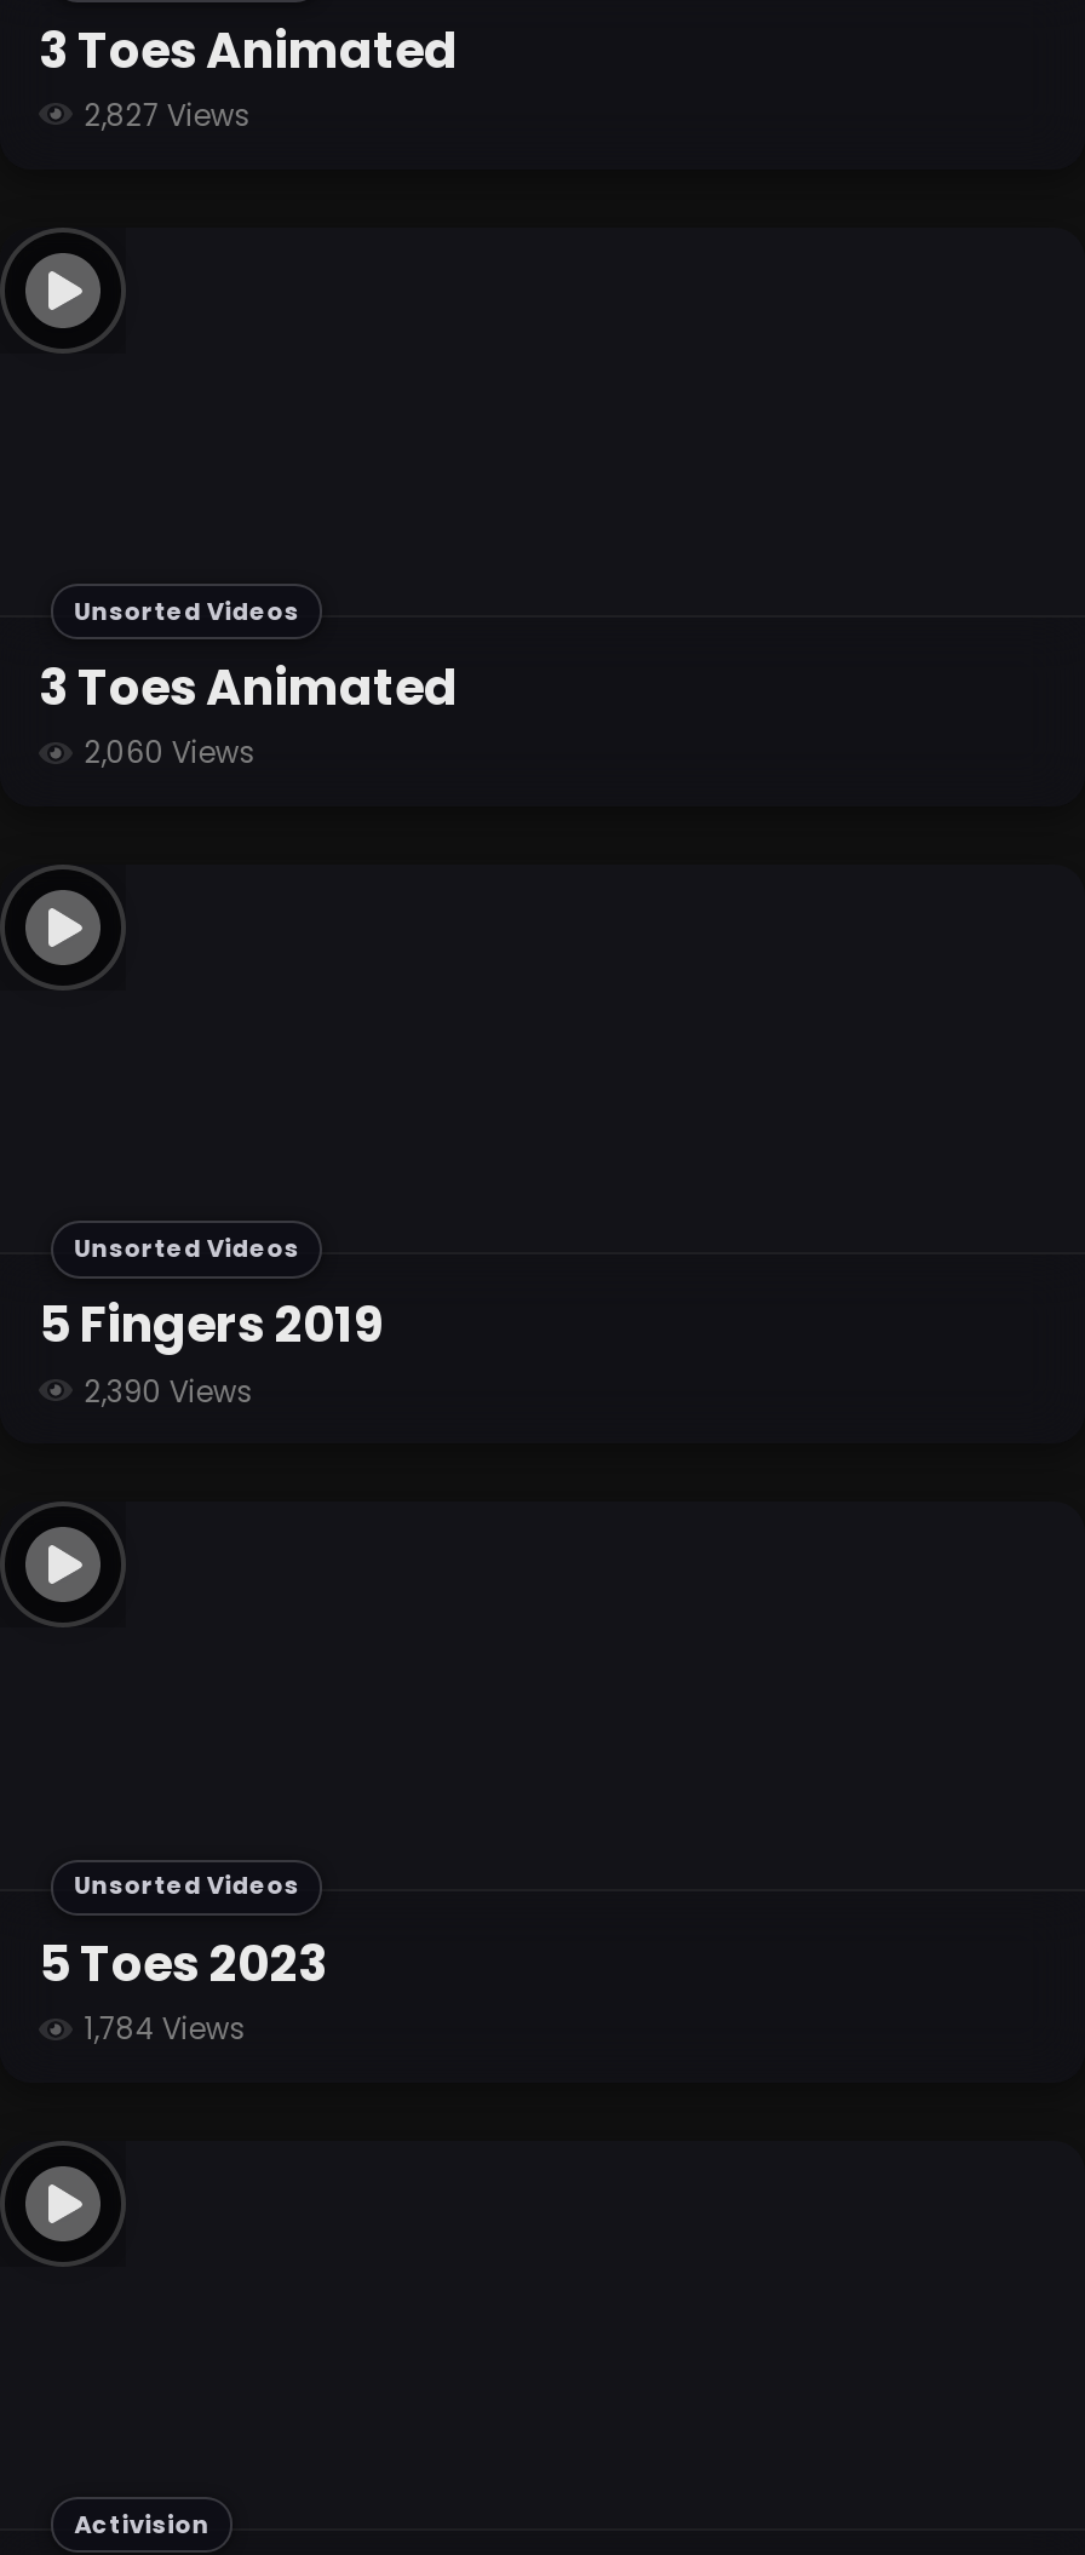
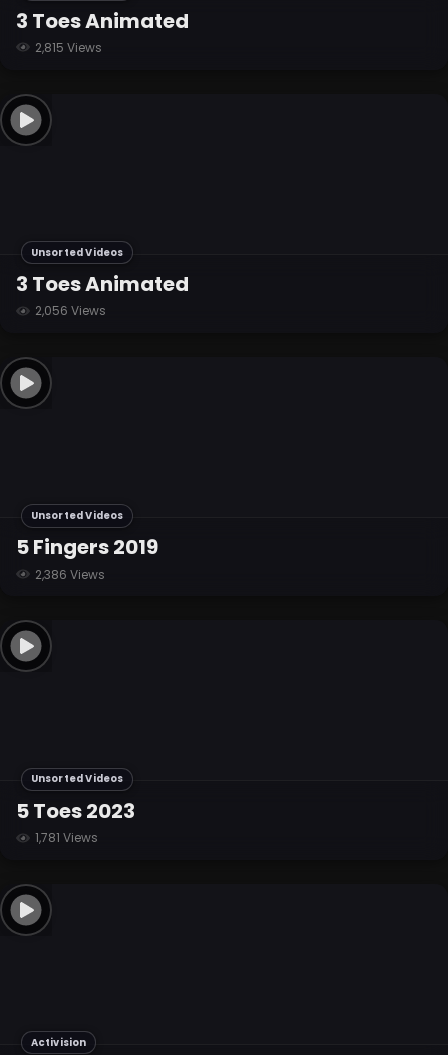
[77,94,252,135] 2,827 Views -> [32,39,102,56] 2,815 Views
[77,732,256,773] 2,060 Views -> [32,302,106,319] 2,056 Views
[77,1370,254,1411] 2,390 Views -> [32,566,105,583] 2,386 Views
[77,2008,247,2049] 1,784 Views -> [32,829,98,846] 1,781 Views

